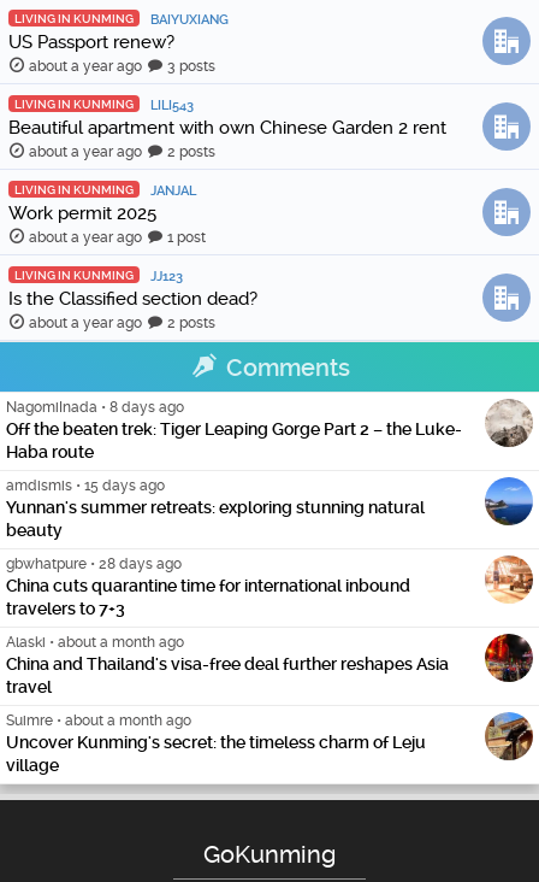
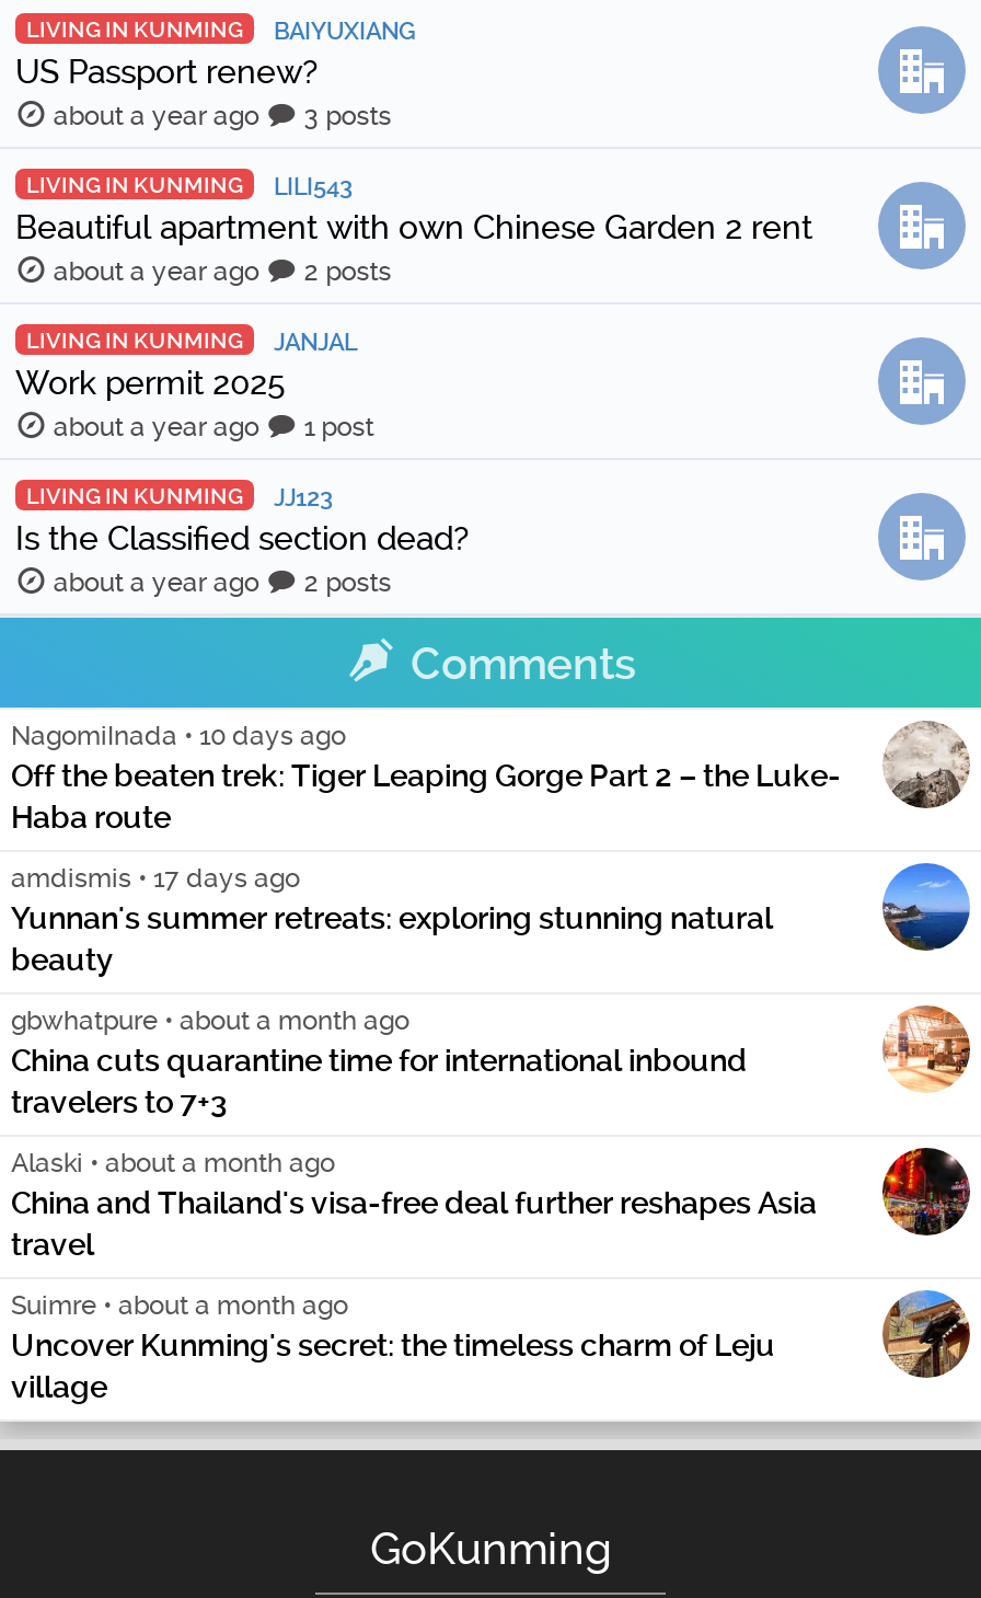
[6,398,184,415] NagomiInada • 8 days ago -> [11,720,346,750] NagomiInada • 10 days ago
[6,477,165,493] amdismis • 15 days ago -> [11,862,300,893] amdismis • 17 days ago
[6,555,182,572] gbwhatpure • 28 days ago -> [11,1004,409,1035] gbwhatpure • about a month ago

